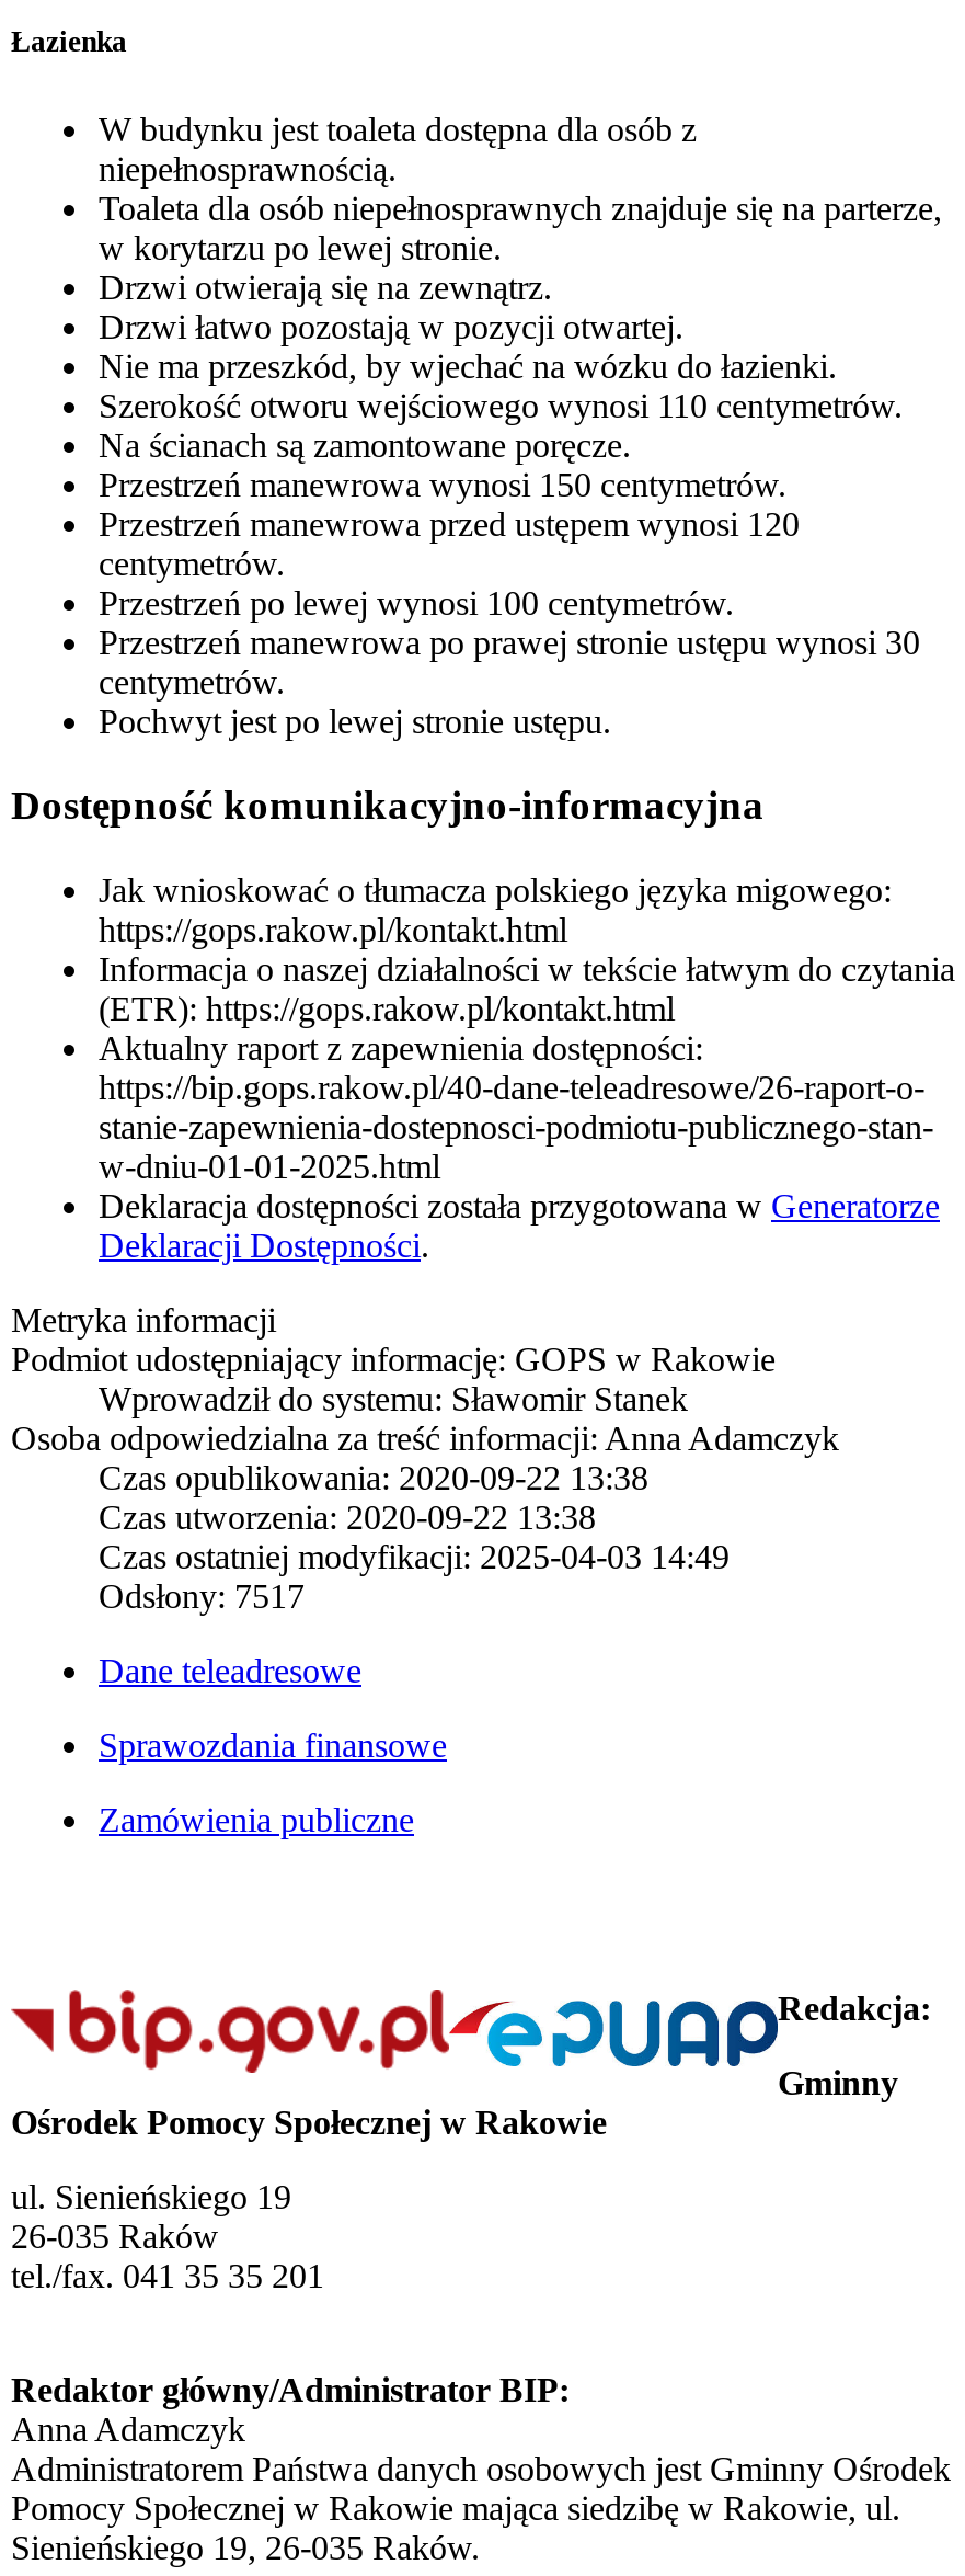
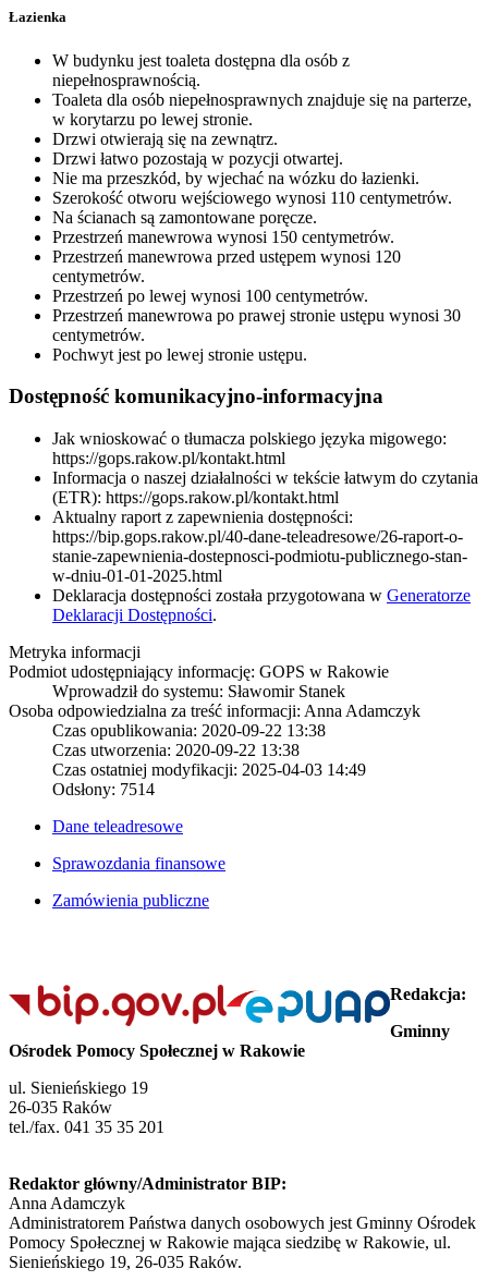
[99,1578,305,1615] Odsłony: 7517 -> [52,780,155,799] Odsłony: 7514

